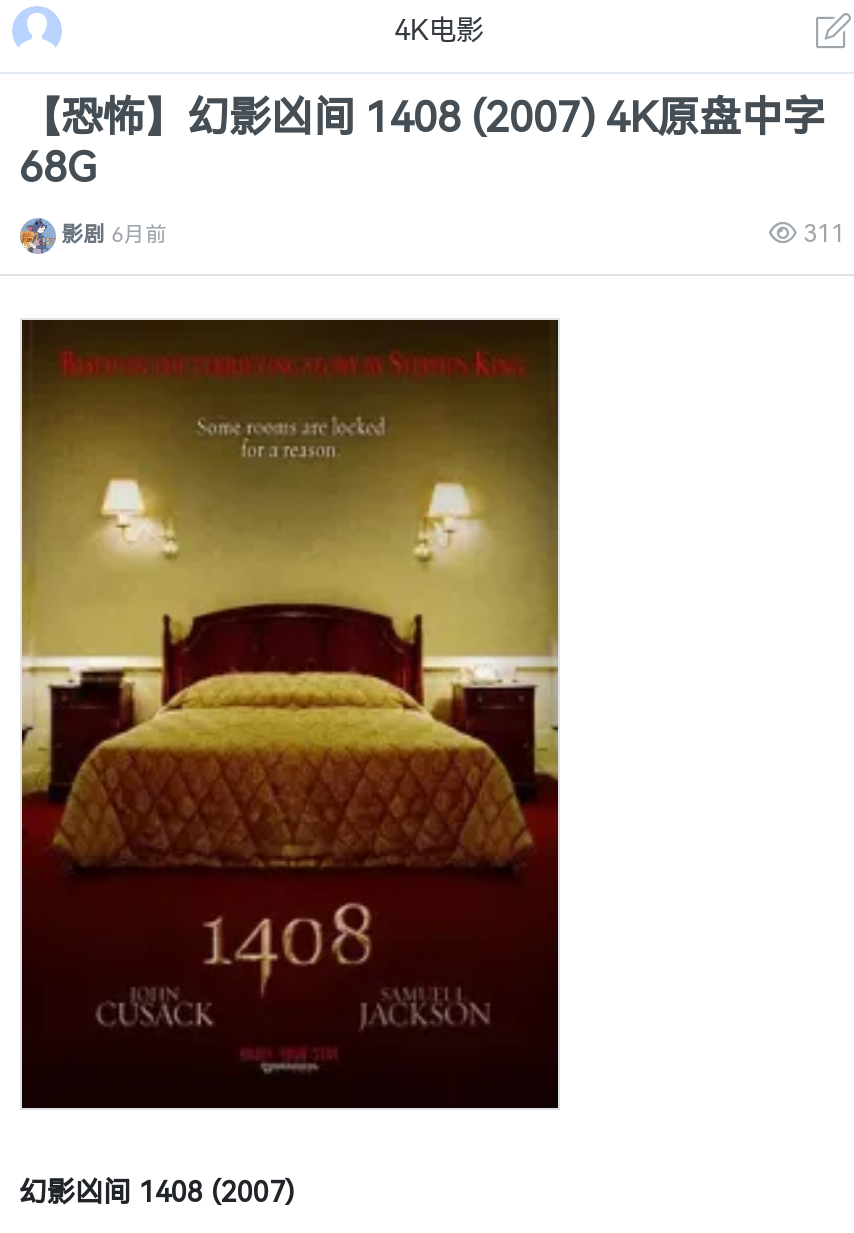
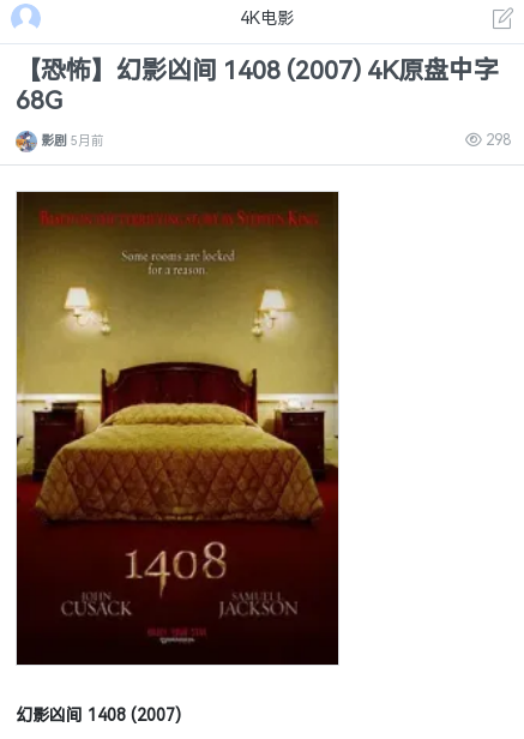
[61,221,167,245] 影剧 6月前 -> [40,133,104,147] 影剧 5月前
[797,219,845,247] 311 -> [481,131,510,148] 298

